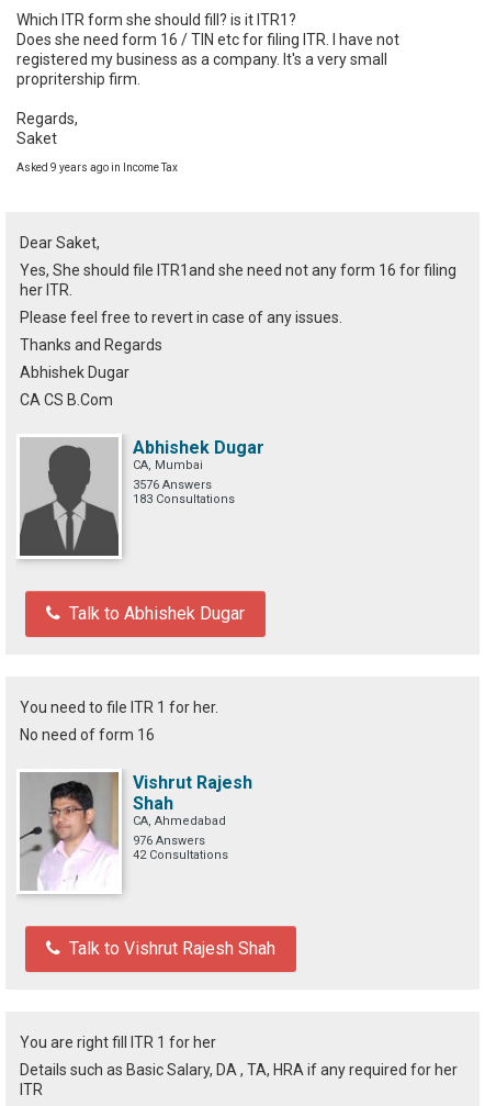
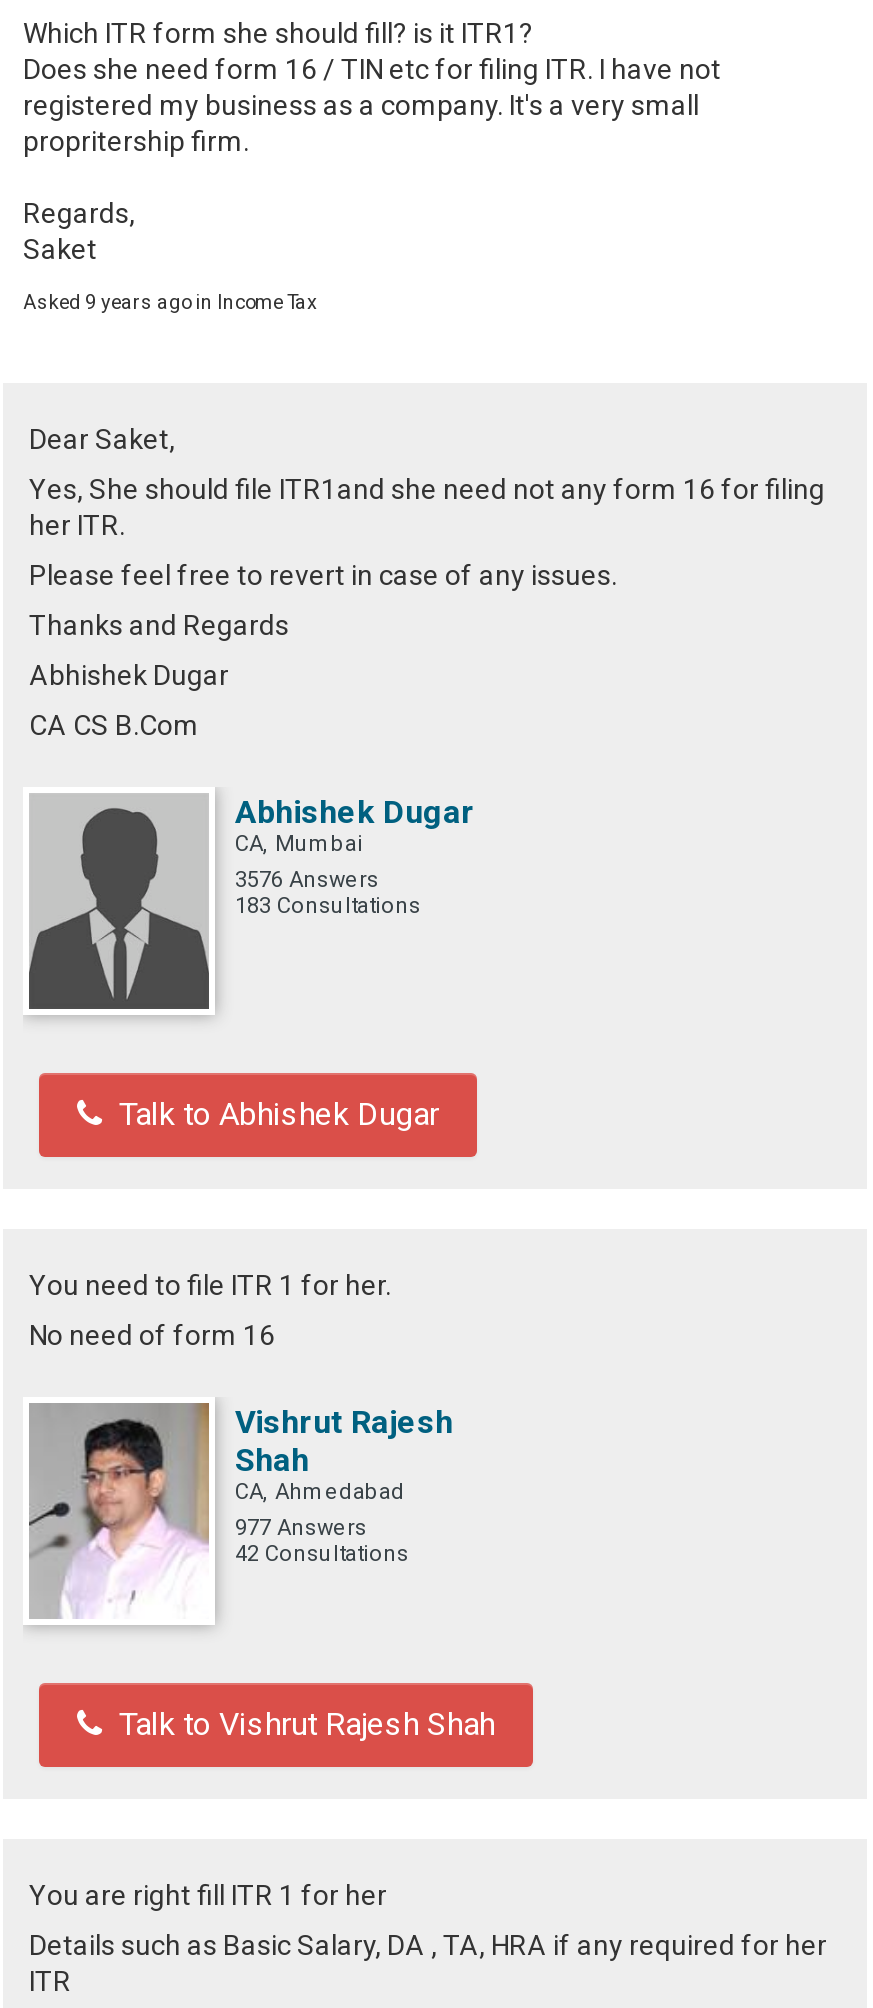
[133,834,205,848] 976 Answers -> [235,1515,367,1541] 977 Answers

